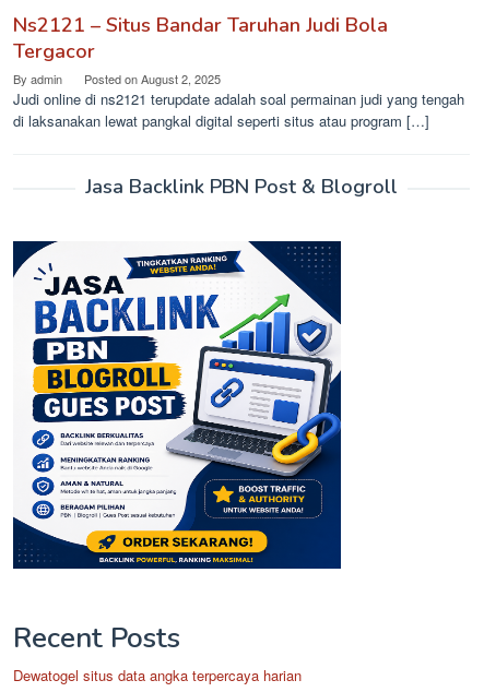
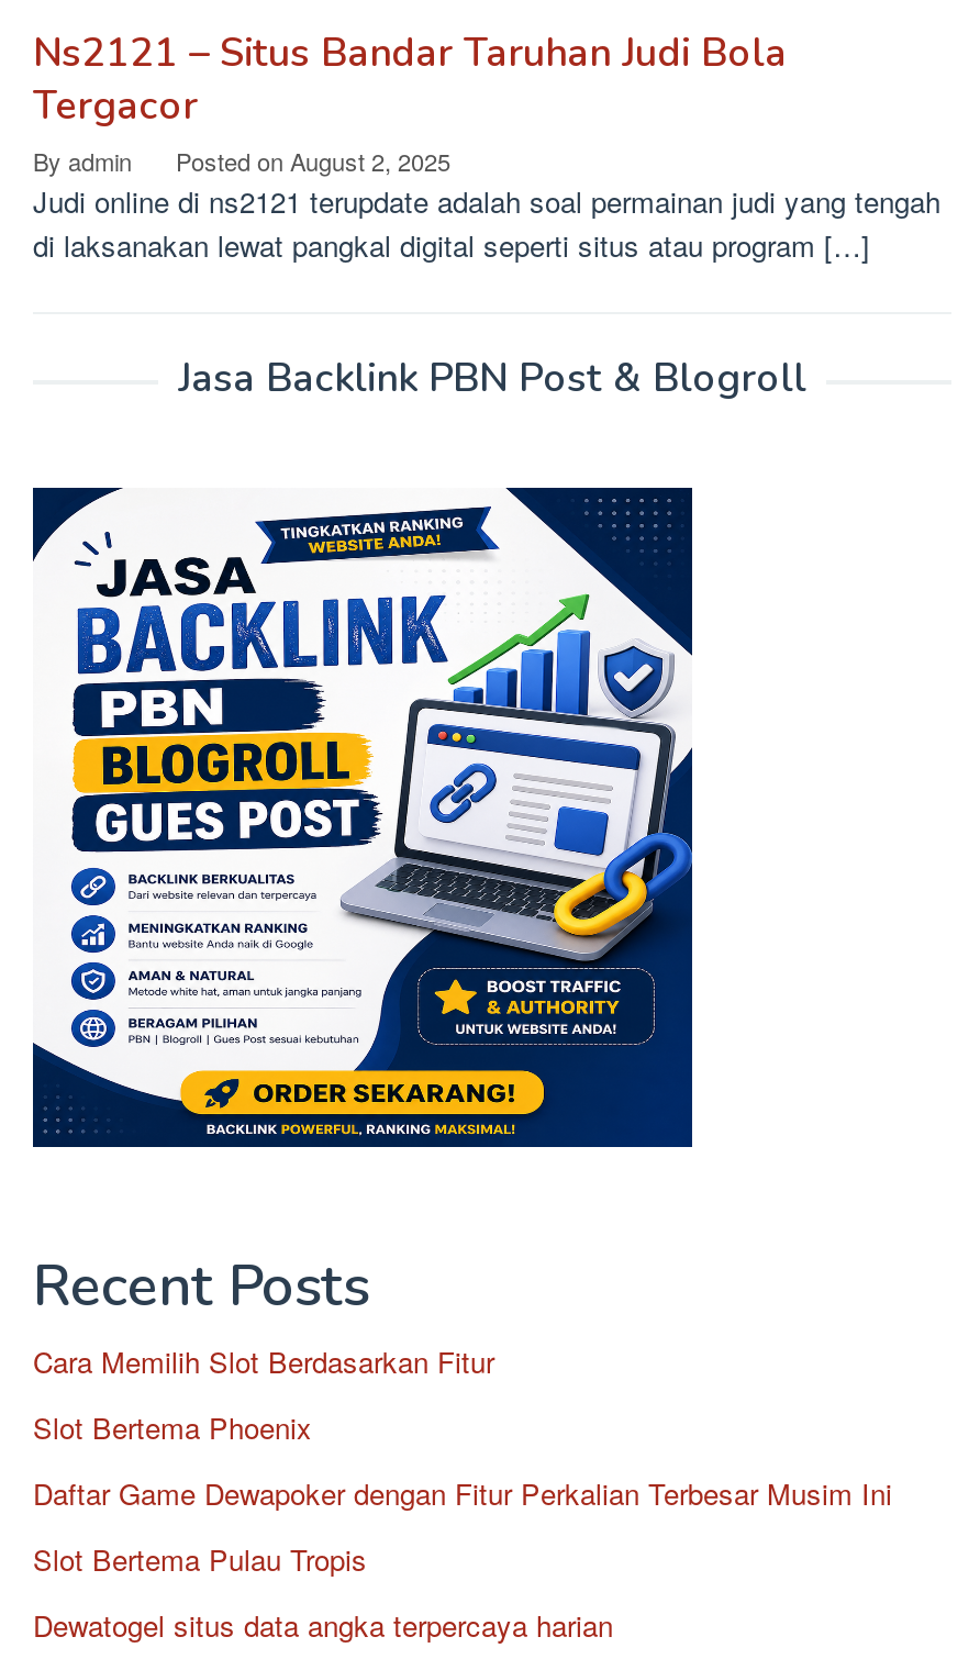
none -> [33,1340,892,1580] Cara Memilih Slot Berdasarkan Fitur | Slot Bertema Phoenix | Daftar Game Dewapoker dengan Fitur Perkalian Terbesar Musim Ini | Slot Bertema Pulau Tropis

